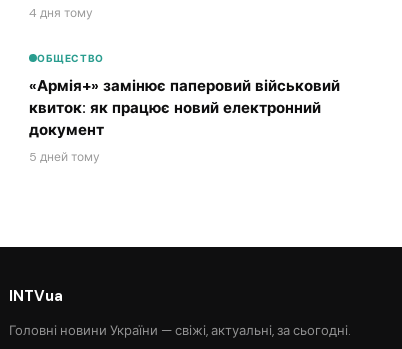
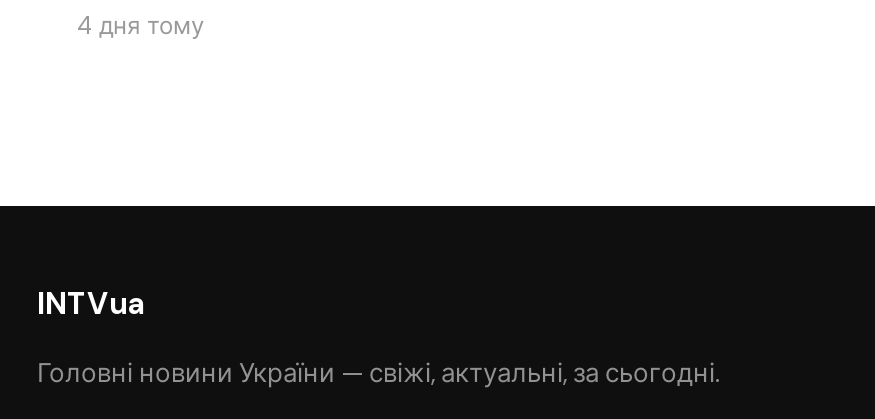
[29,52,340,165] ОБЩЕСТВО | «Армія+» замінює паперовий військовий | квиток: як працює новий електронний | документ | 5 дней тому -> none

